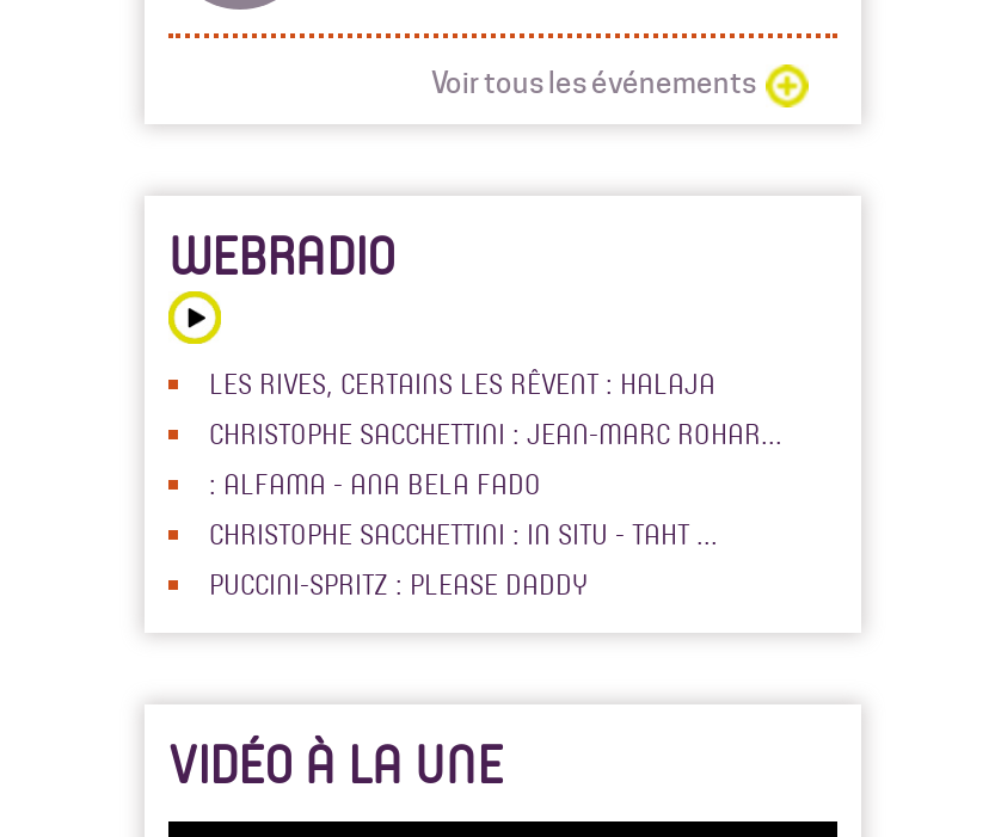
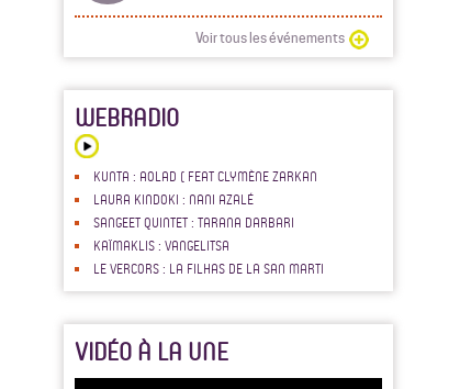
[209,363,782,602] LES RIVES, CERTAINS LES RÊVENT : HALAJA | CHRISTOPHE SACCHETTINI : JEAN-MARC ROHAR... | : ALFAMA - ANA BELA FADO | CHRISTOPHE SACCHETTINI : IN SITU - TAHT ... | PUCCINI-SPRITZ : PLEASE DADDY -> [93,167,324,277] KUNTA : AOLAD ( FEAT CLYMÈNE ZARKAN | LAURA KINDOKI : NANI AZALÉ | SANGEET QUINTET : TARANA DARBARI | KAÏMAKLIS : VANGELITSA | LE VERCORS : LA FILHAS DE LA SAN MARTI

